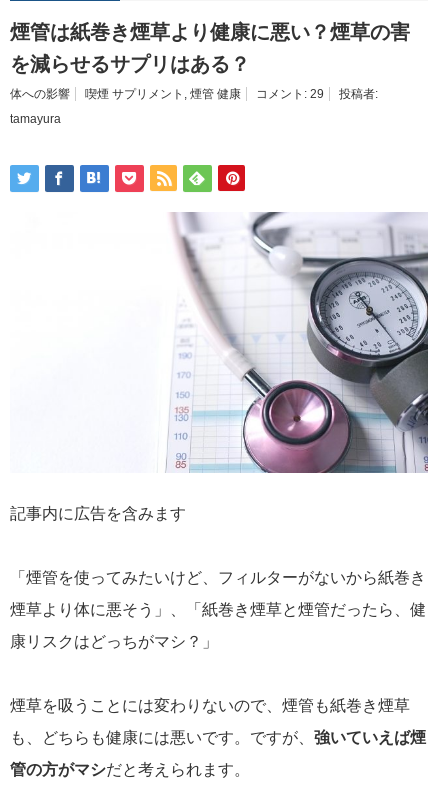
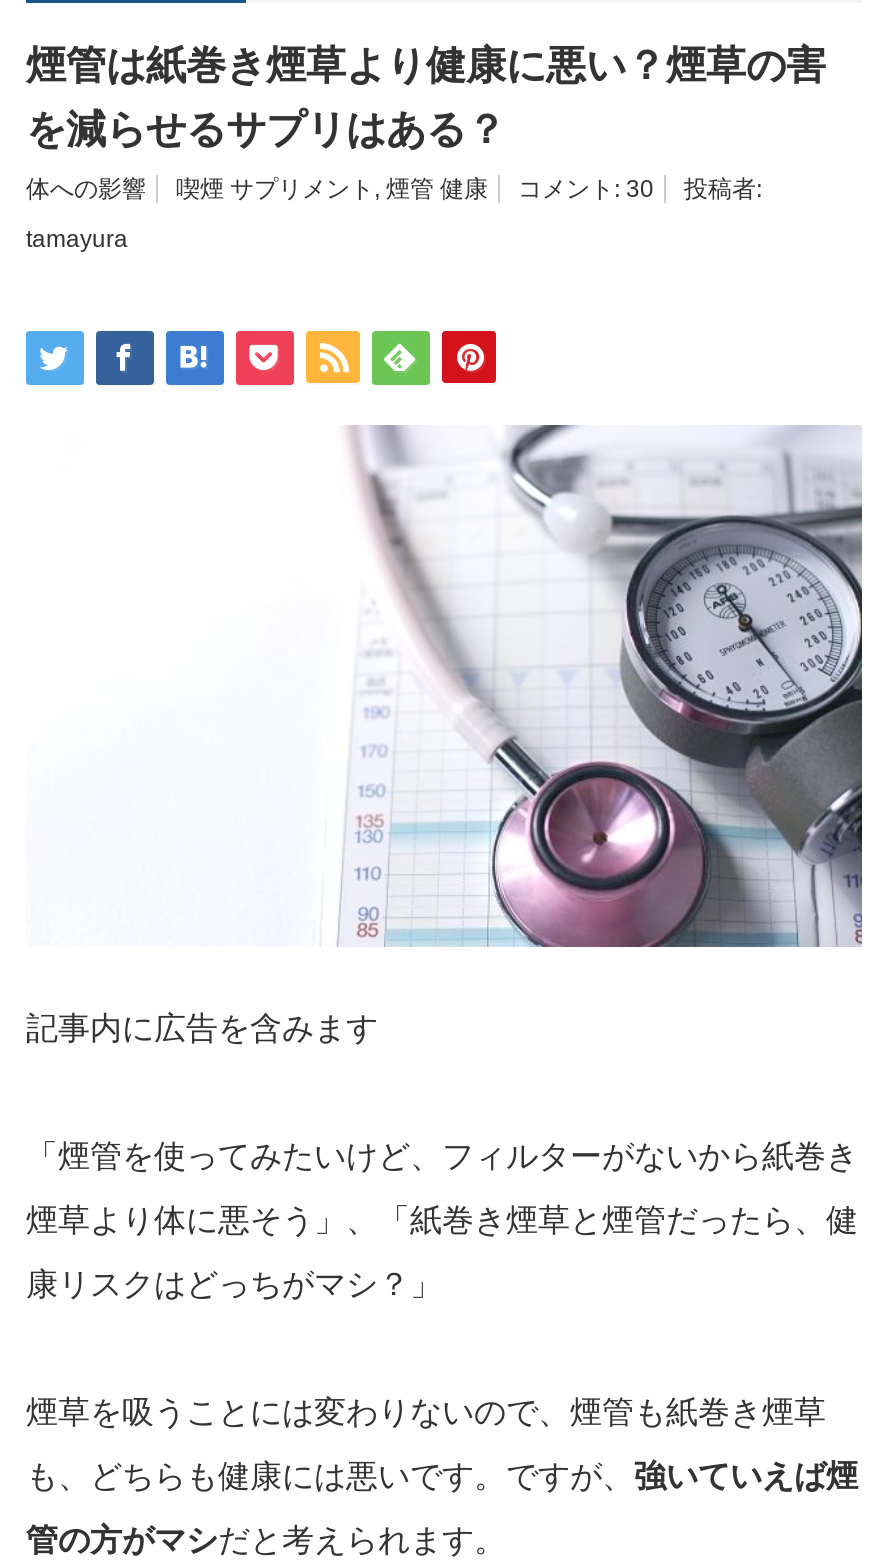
[10,87,378,101] 体への影響 喫煙 サプリメント,煙管 健康 コメント: 29 投稿者: -> [26,175,762,203] 体への影響 喫煙 サプリメント,煙管 健康 コメント: 30 投稿者:

